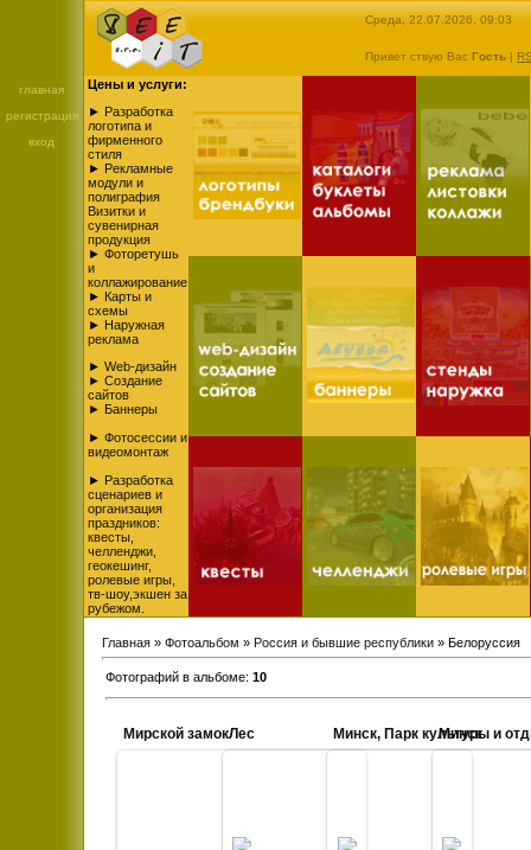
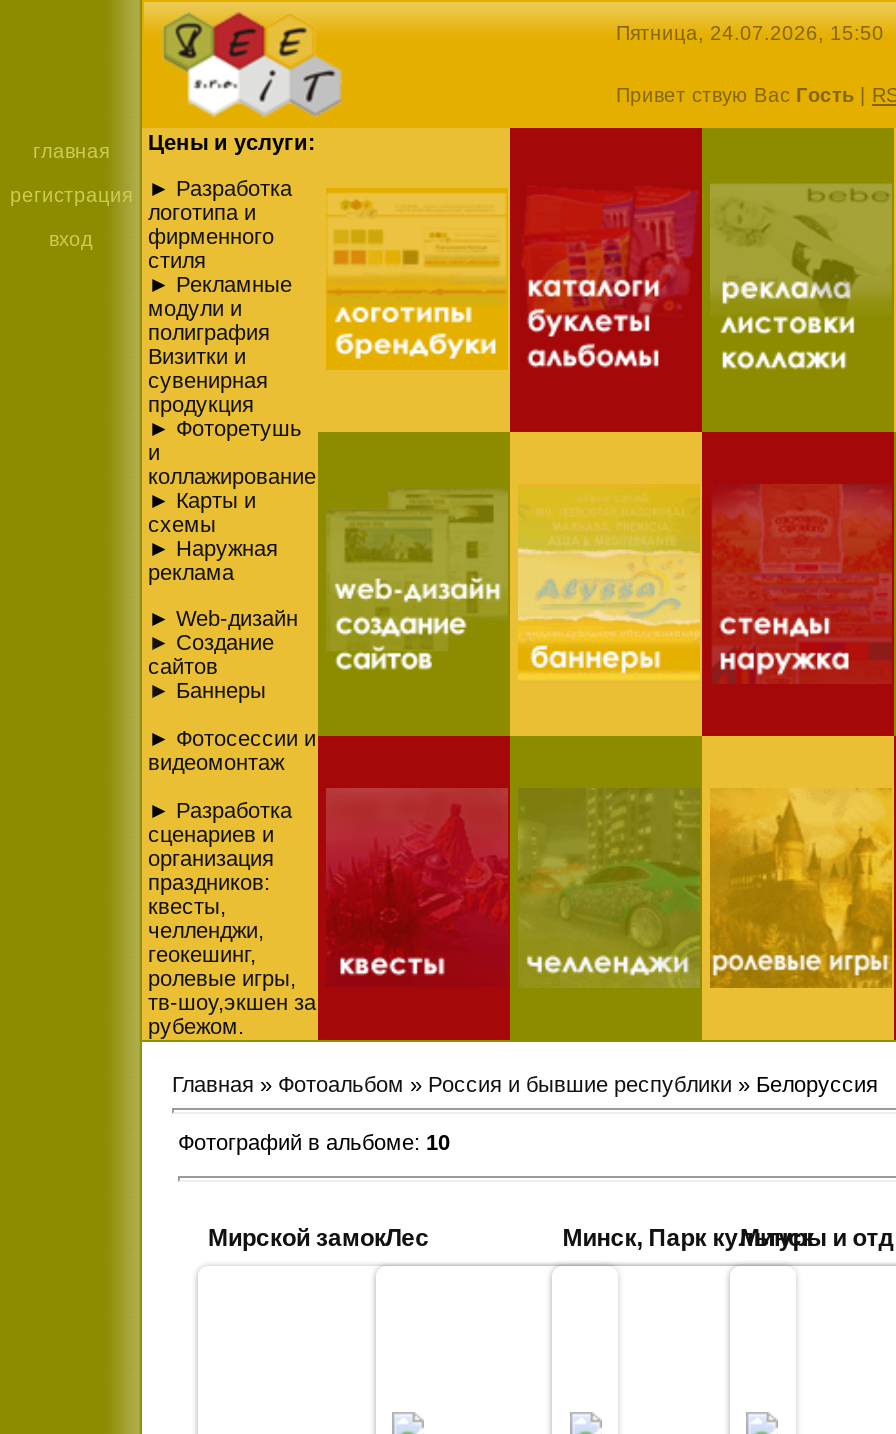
[365,13,512,26] Среда, 22.07.2026, 09:03 -> [616,22,884,44] Пятница, 24.07.2026, 15:50

